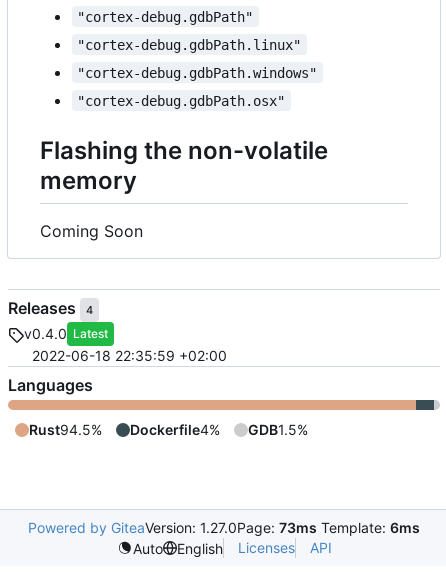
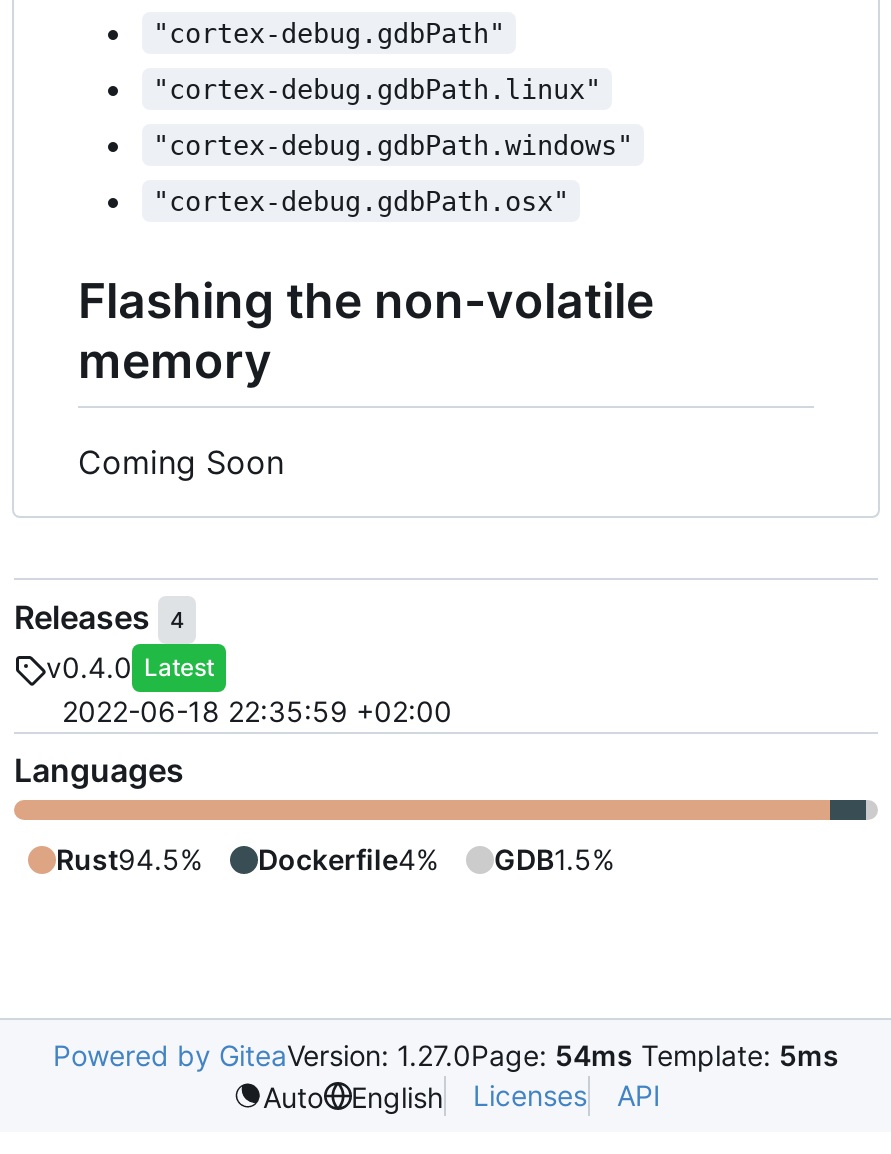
[28,519,420,536] Powered by GiteaVersion: 1.27.0Page: 73ms Template: 6ms -> [53,1038,839,1072] Powered by GiteaVersion: 1.27.0Page: 54ms Template: 5ms

